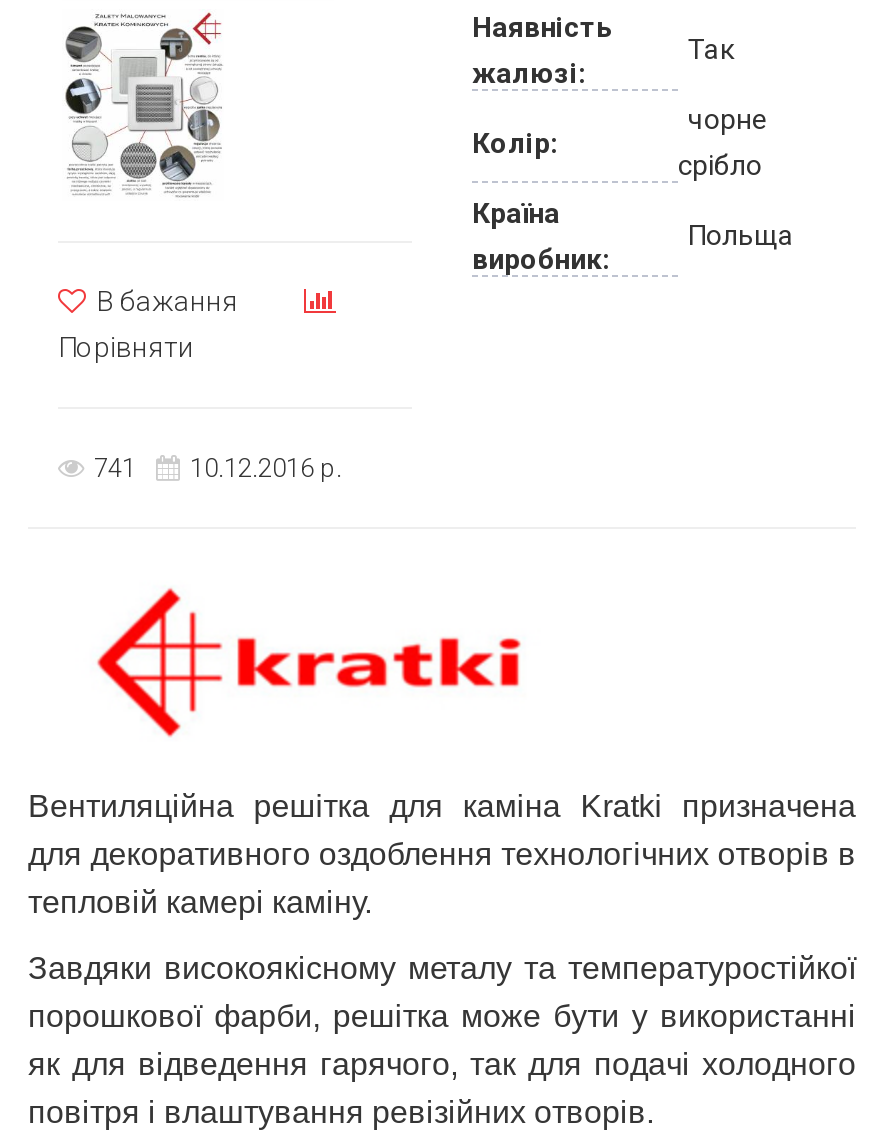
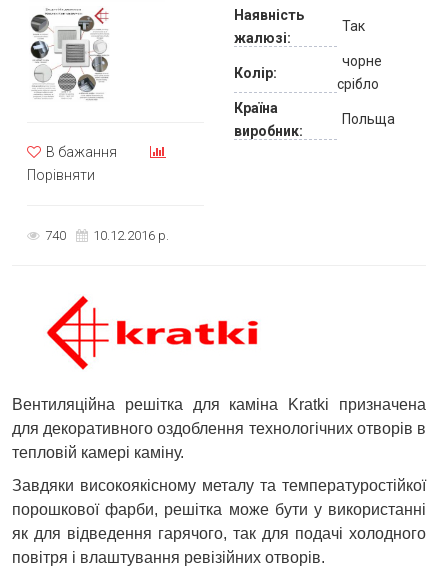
[94,452,342,482] 741 10.12.2016 р. -> [45,228,169,243] 740 10.12.2016 р.

